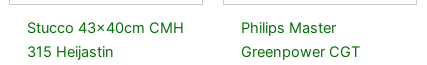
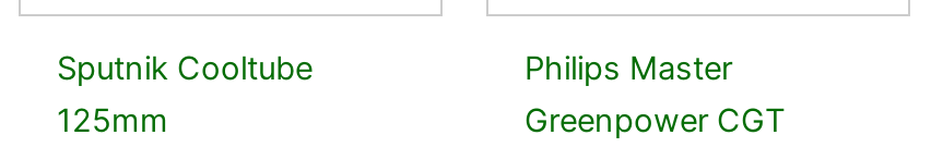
[26,19,183,61] Stucco 43x40cm CMH | 315 Heijastin -> [57,48,313,139] Sputnik Cooltube | 125mm

